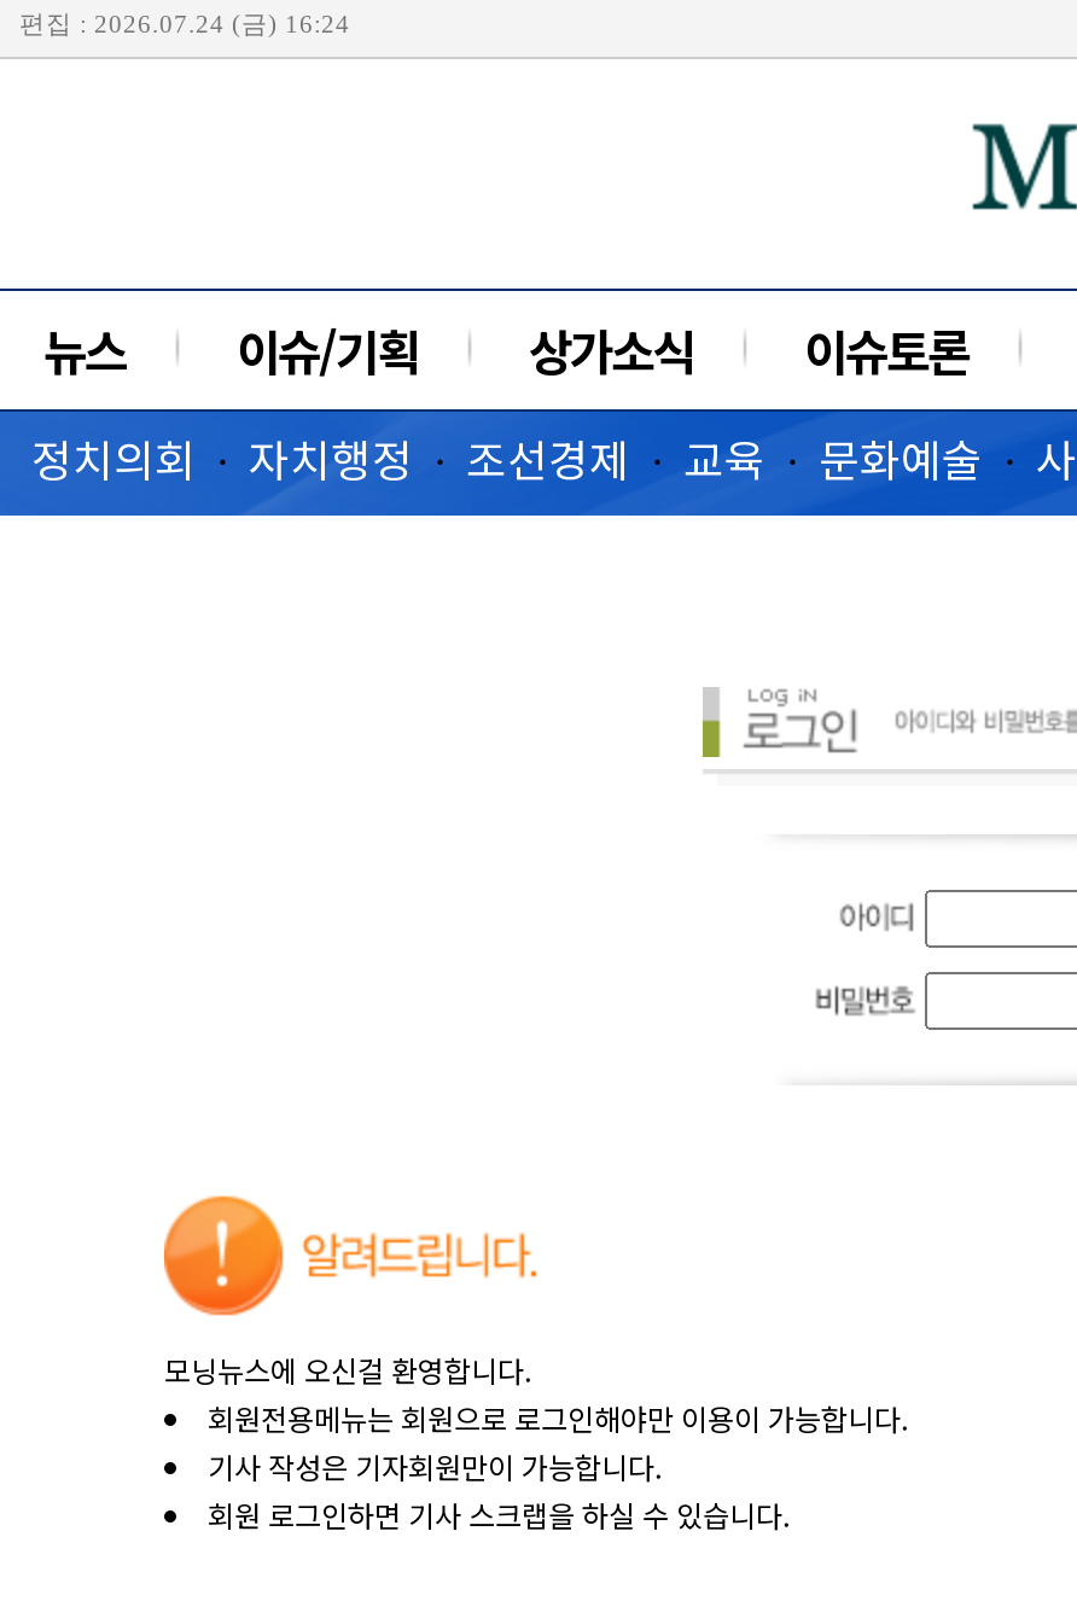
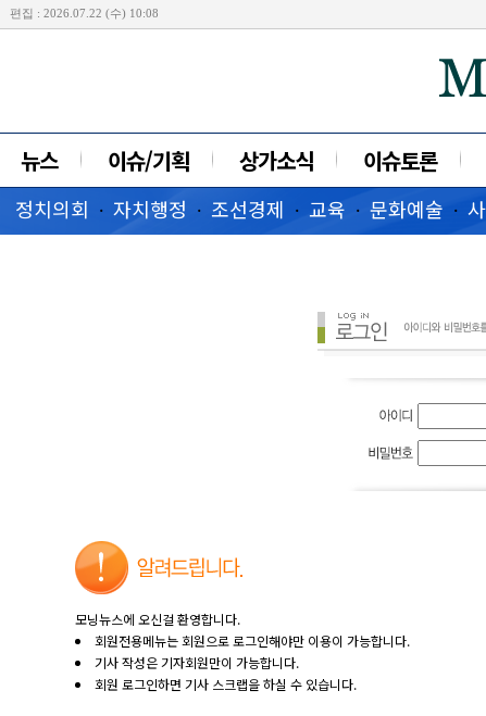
[19,11,350,37] 편집 : 2026.07.24 (금) 16:24 -> [10,8,159,20] 편집 : 2026.07.22 (수) 10:08

